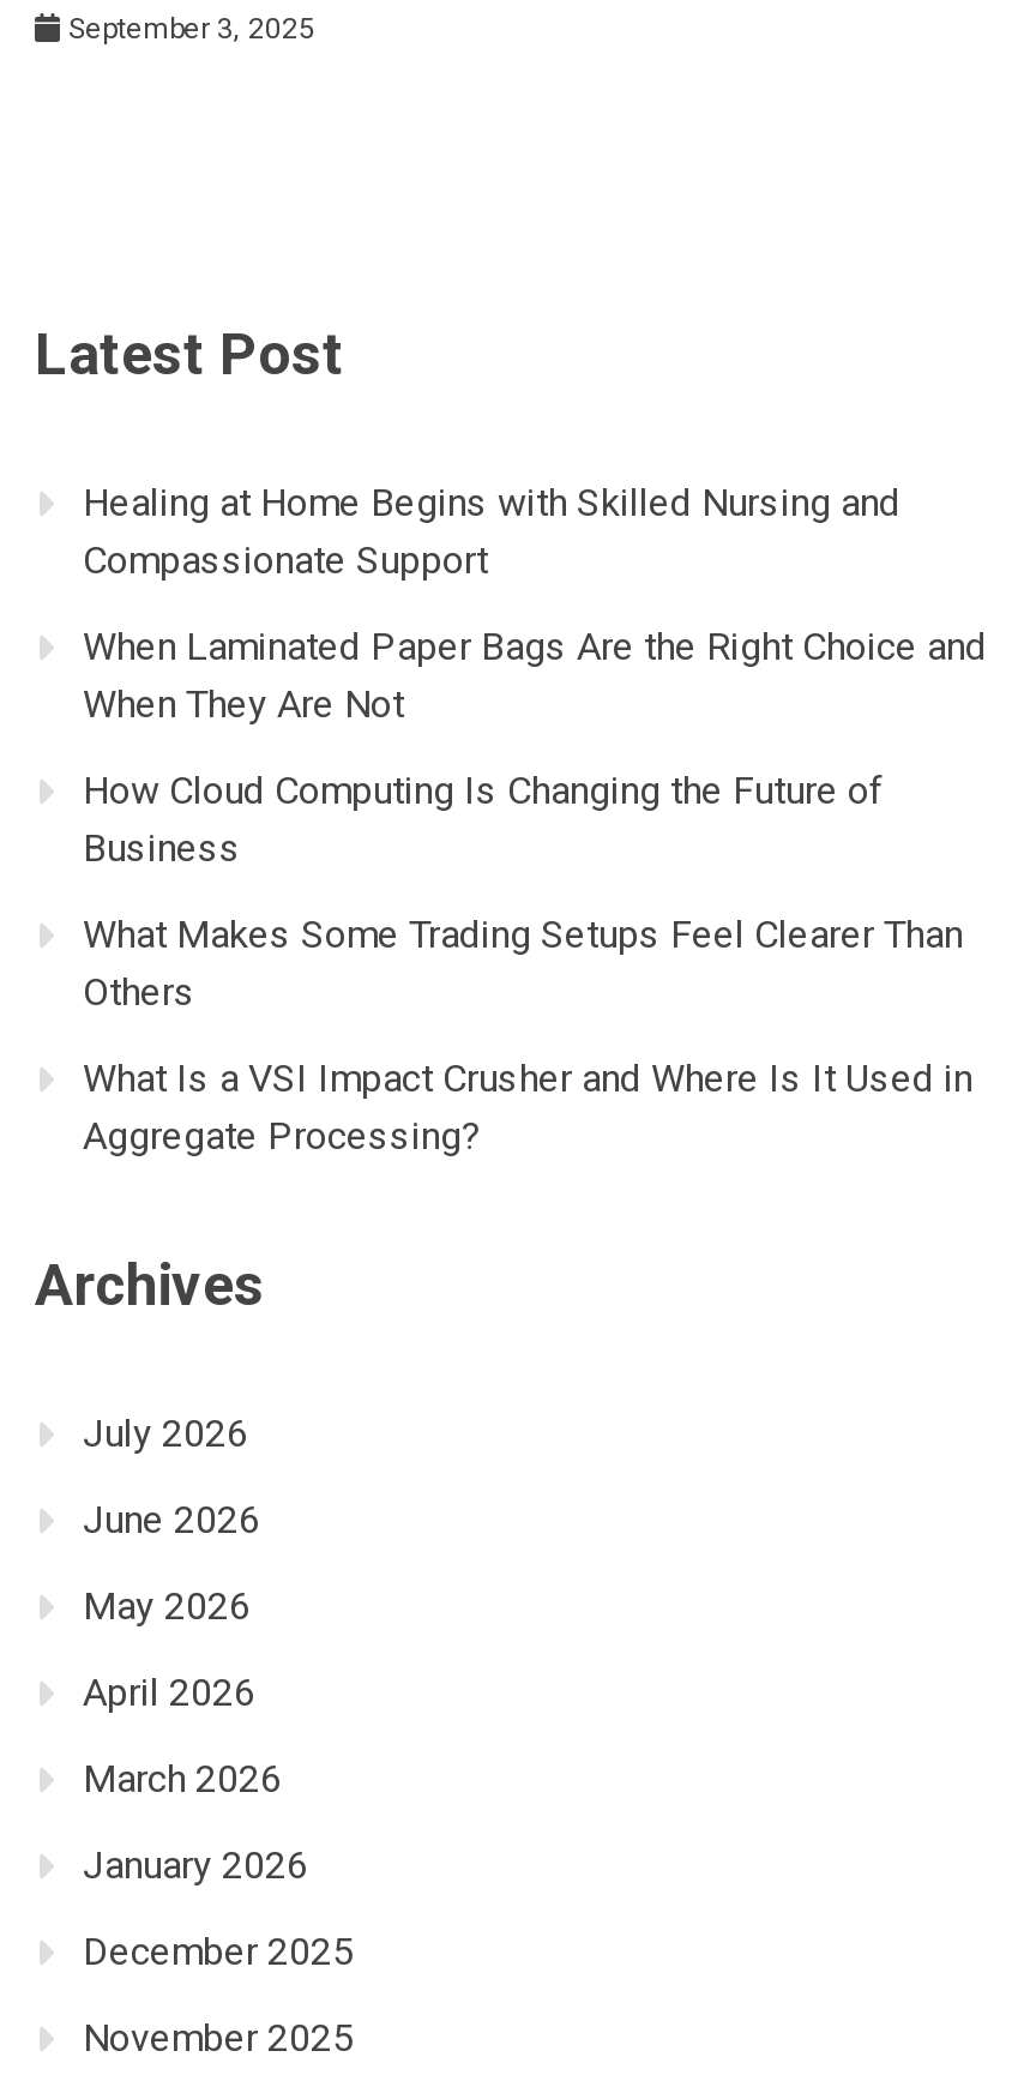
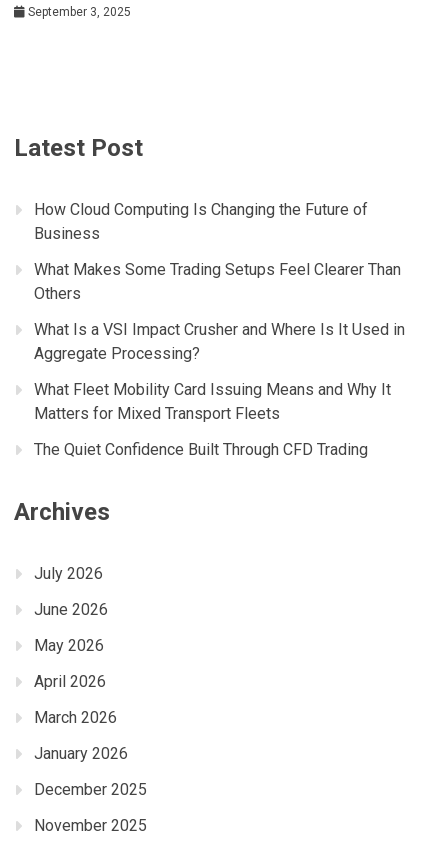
[83,480,987,727] Healing at Home Begins with Skilled Nursing and | Compassionate Support | When Laminated Paper Bags Are the Right Choice and | When They Are Not -> none
moved [83,768,972,1159] -> [34,200,405,363]: How Cloud Computing Is Changing the Future of | Business | What Makes Some Trading Setups Feel Clearer Than | Others | What Is a VSI Impact Crusher and Where Is It Used in | Aggregate Processing?
none -> [34,380,391,459] What Fleet Mobility Card Issuing Means and Why It | Matters for Mixed Transport Fleets | The Quiet Confidence Built Through CFD Trading

